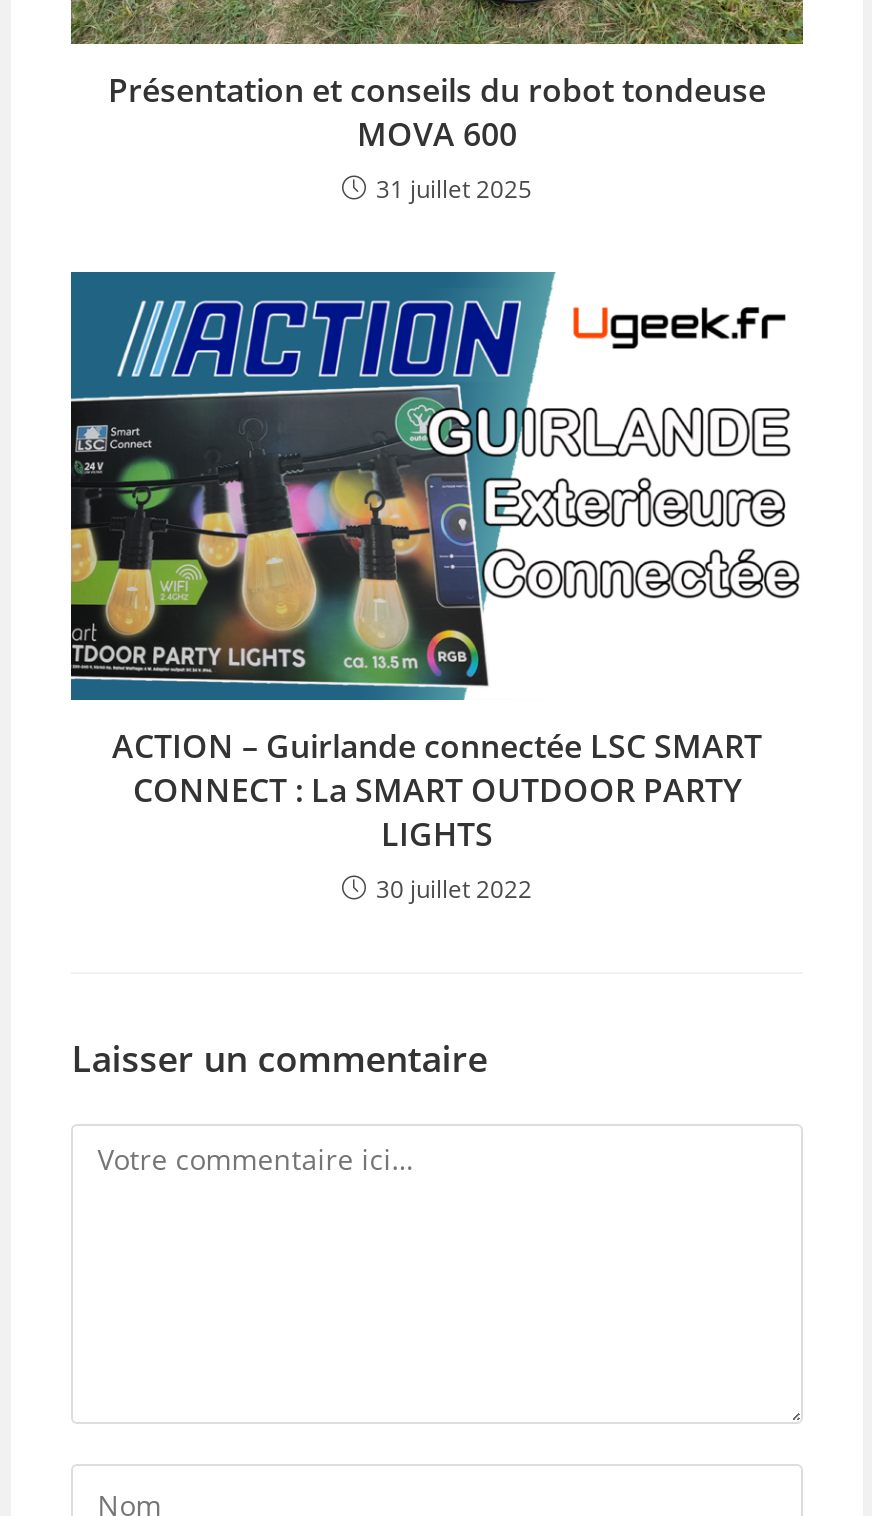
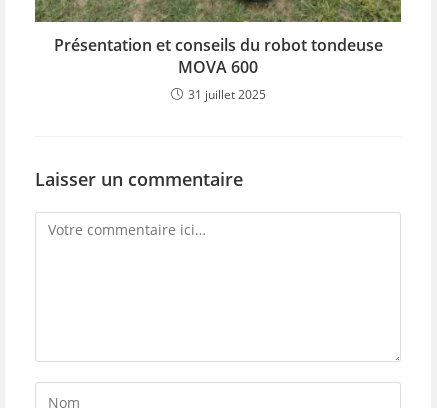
[69,270,801,907] [image] | ACTION – Guirlande connectée LSC SMART | CONNECT : La SMART OUTDOOR PARTY | LIGHTS | 30 juillet 2022 -> none

